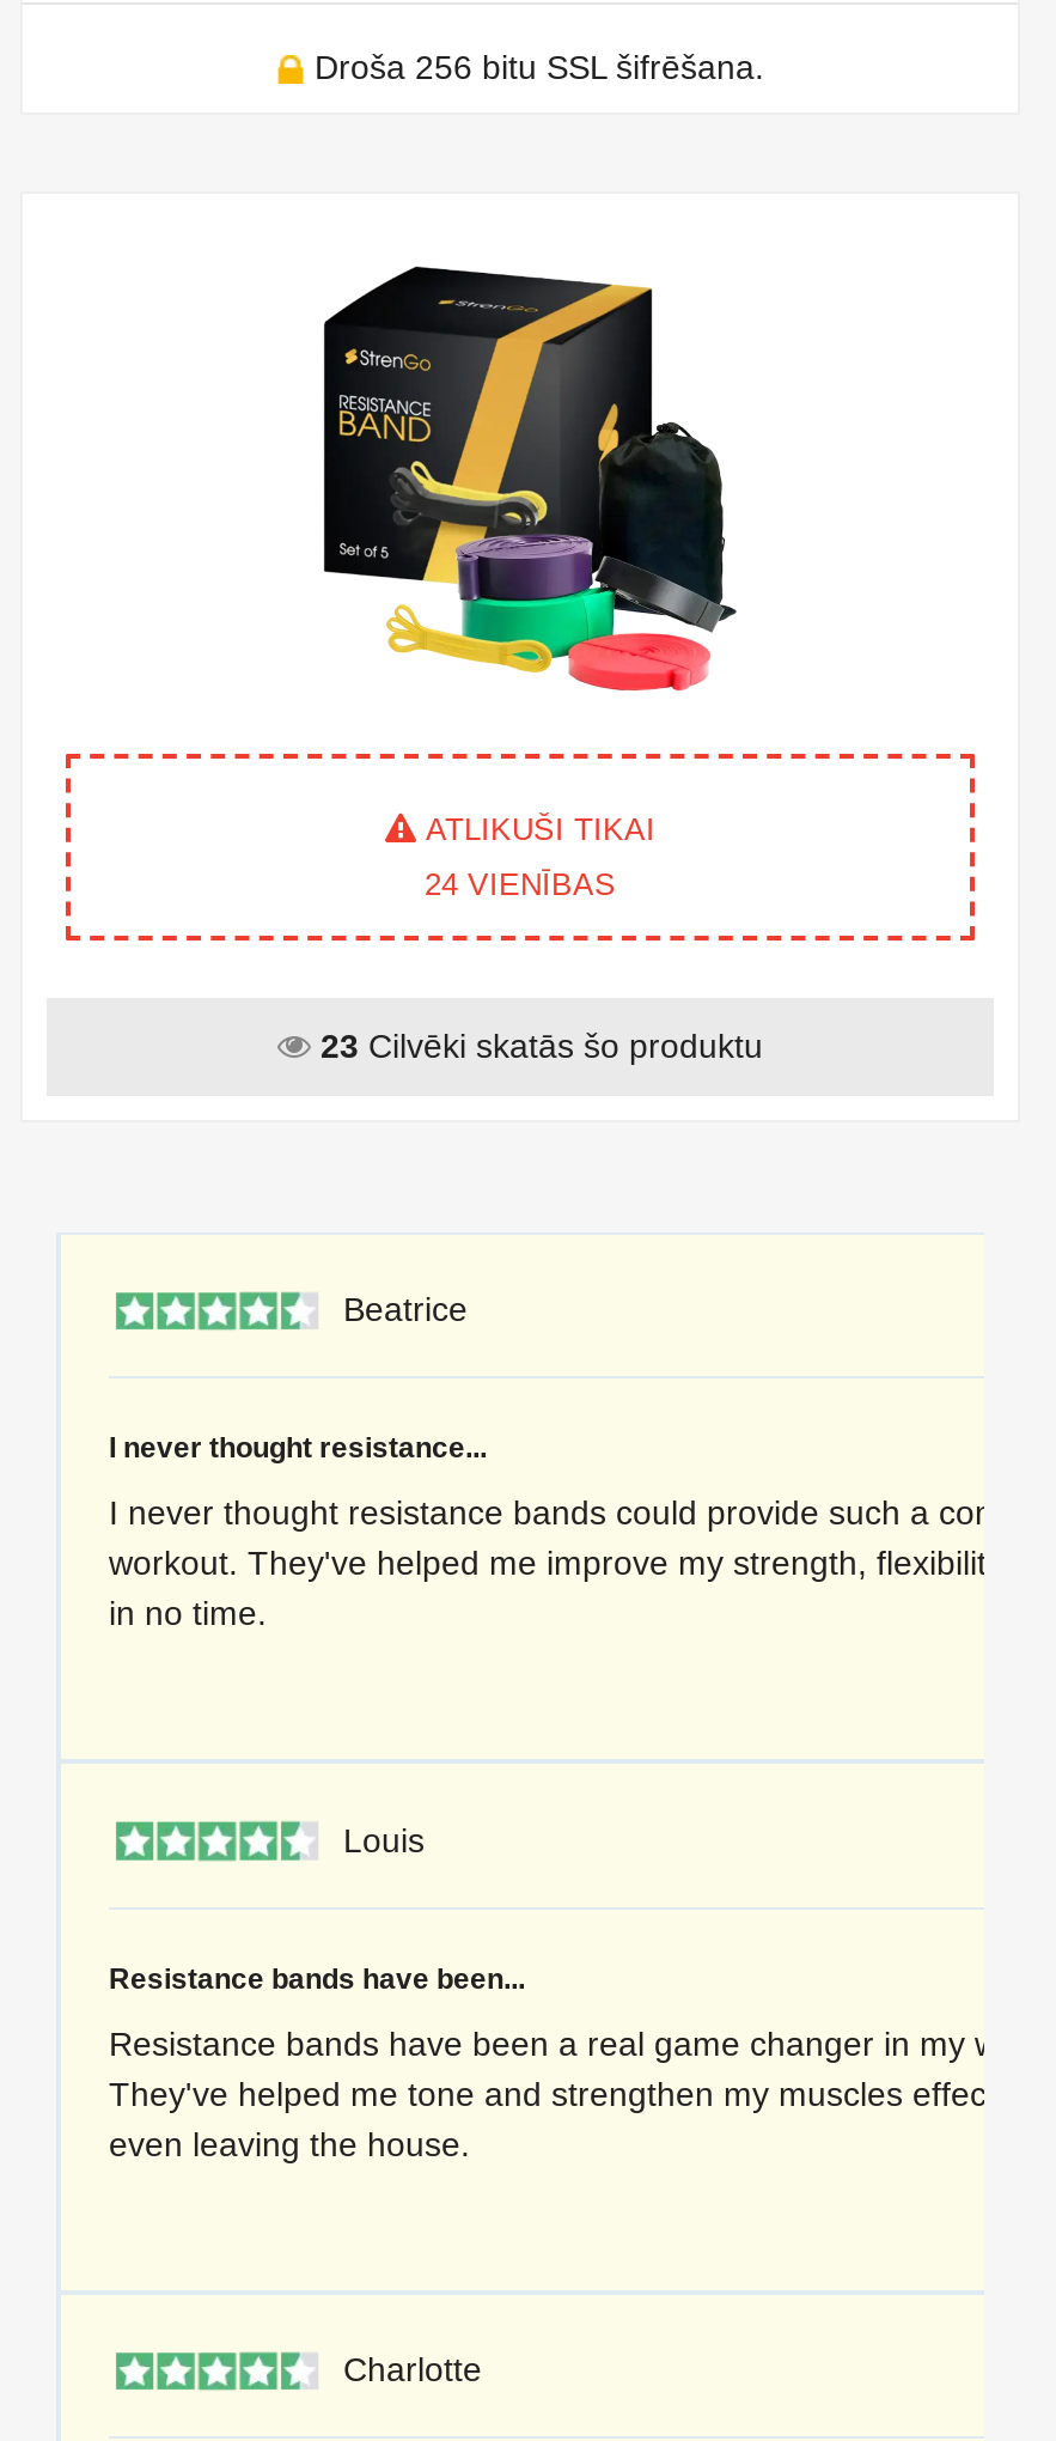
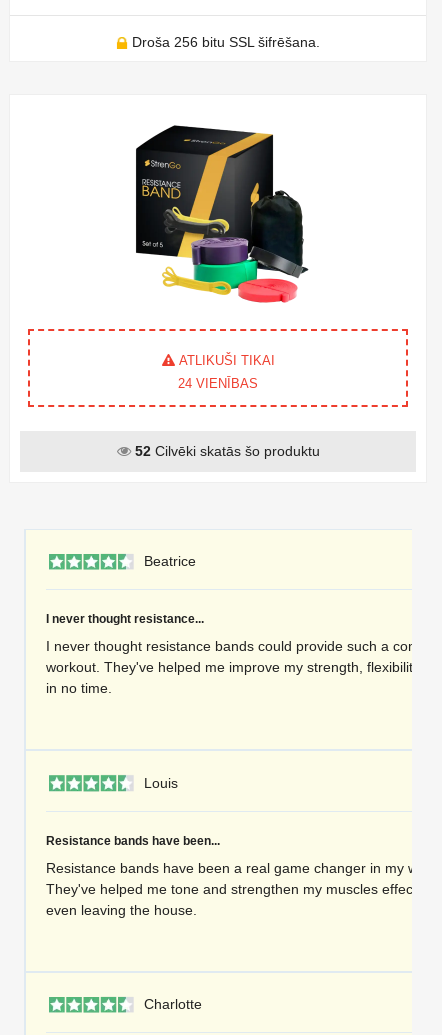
[321,1027,763,1065] 23 Cilvēki skatās šo produktu -> [134,443,319,459] 52 Cilvēki skatās šo produktu

